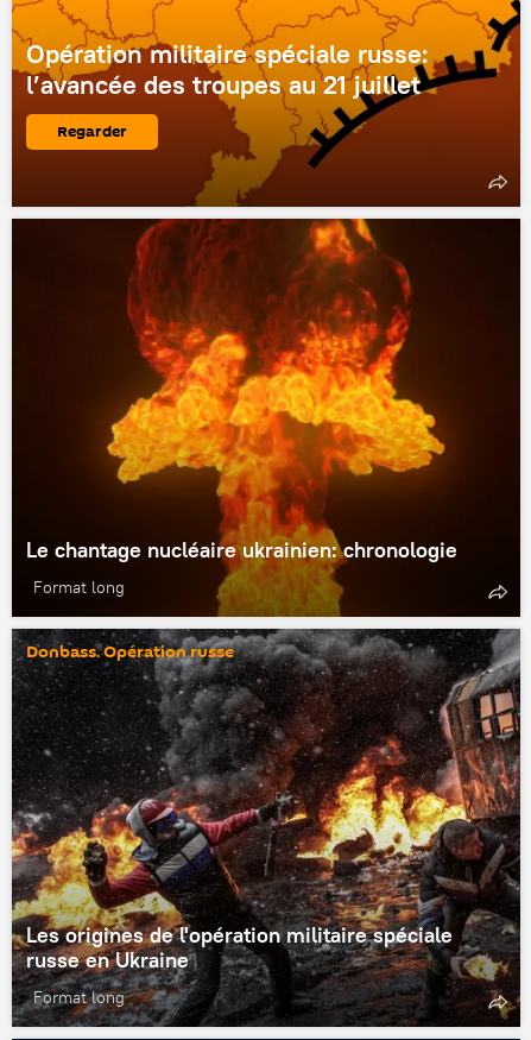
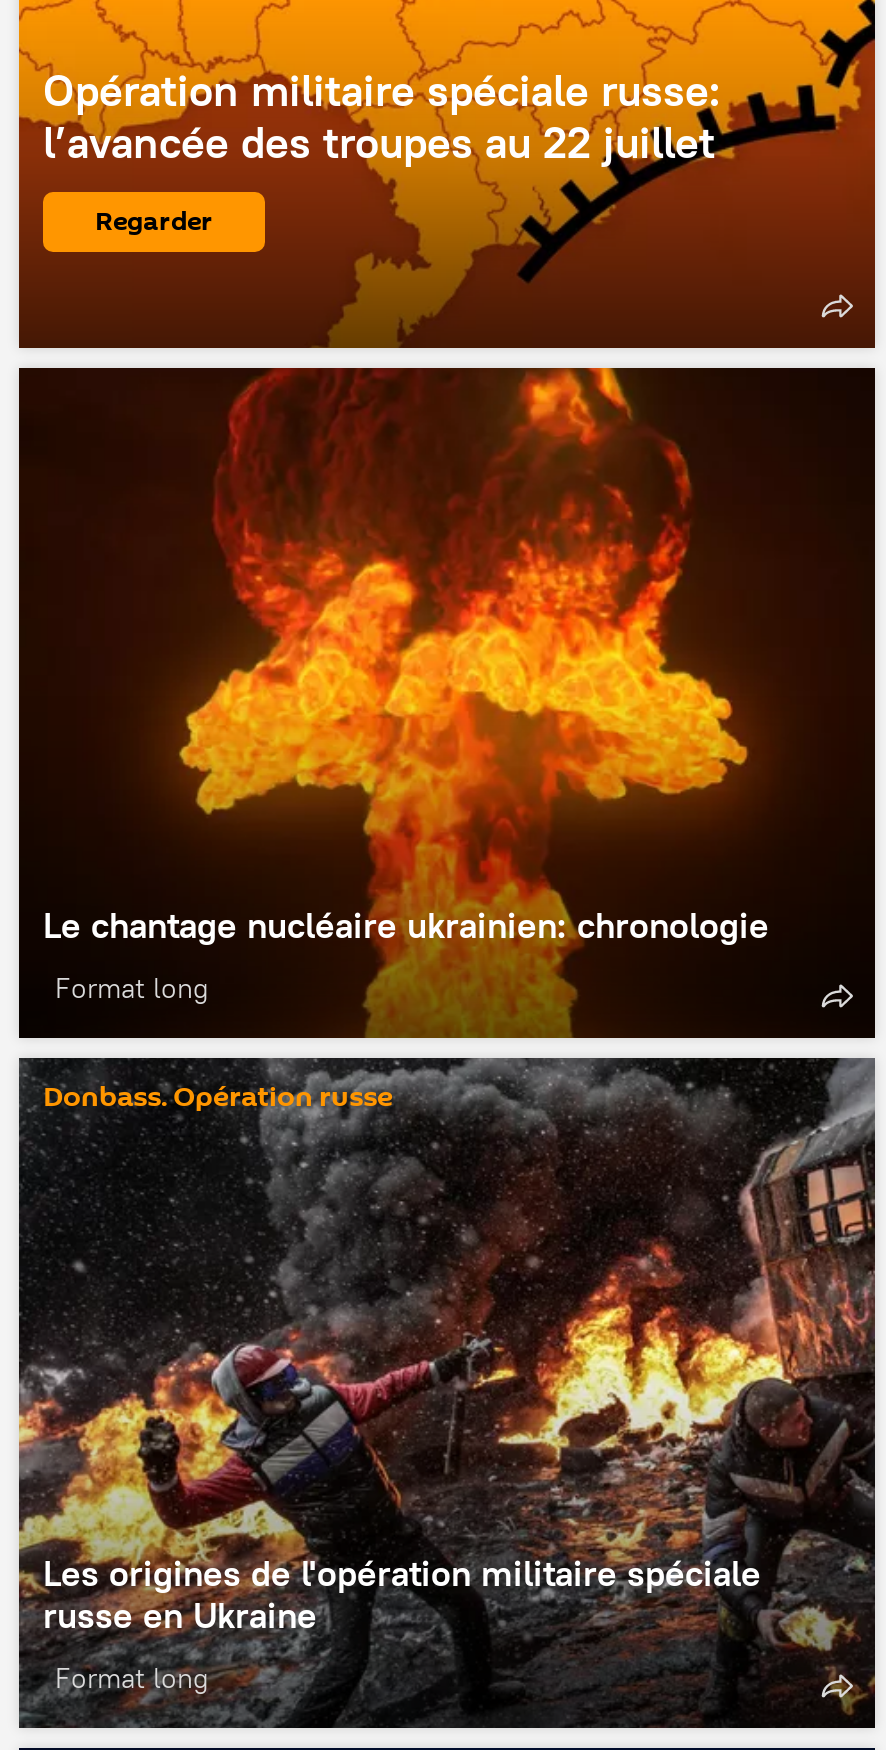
[26,68,421,101] l’avancée des troupes au 21 juillet -> [43,114,715,170] l’avancée des troupes au 22 juillet

